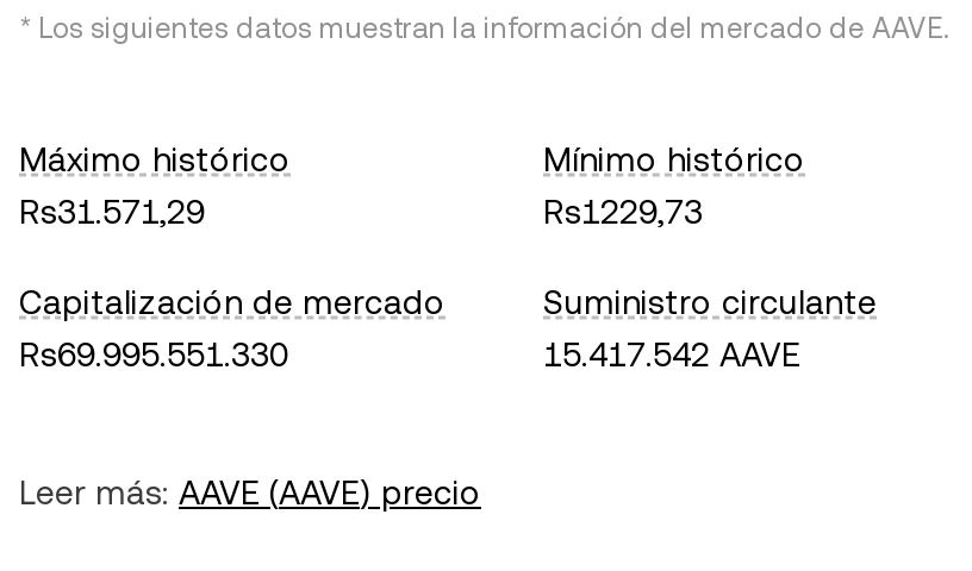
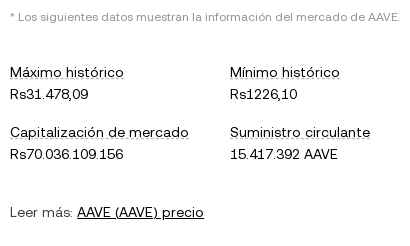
[19,193,205,231] Rs31.571,29 -> [10,86,88,102] Rs31.478,09
[543,193,703,231] Rs1229,73 -> [230,86,297,102] Rs1226,10
[19,335,288,374] Rs69.995.551.330 -> [10,146,123,162] Rs70.036.109.156
[543,335,800,374] 15.417.542 AAVE -> [230,146,338,162] 15.417.392 AAVE

